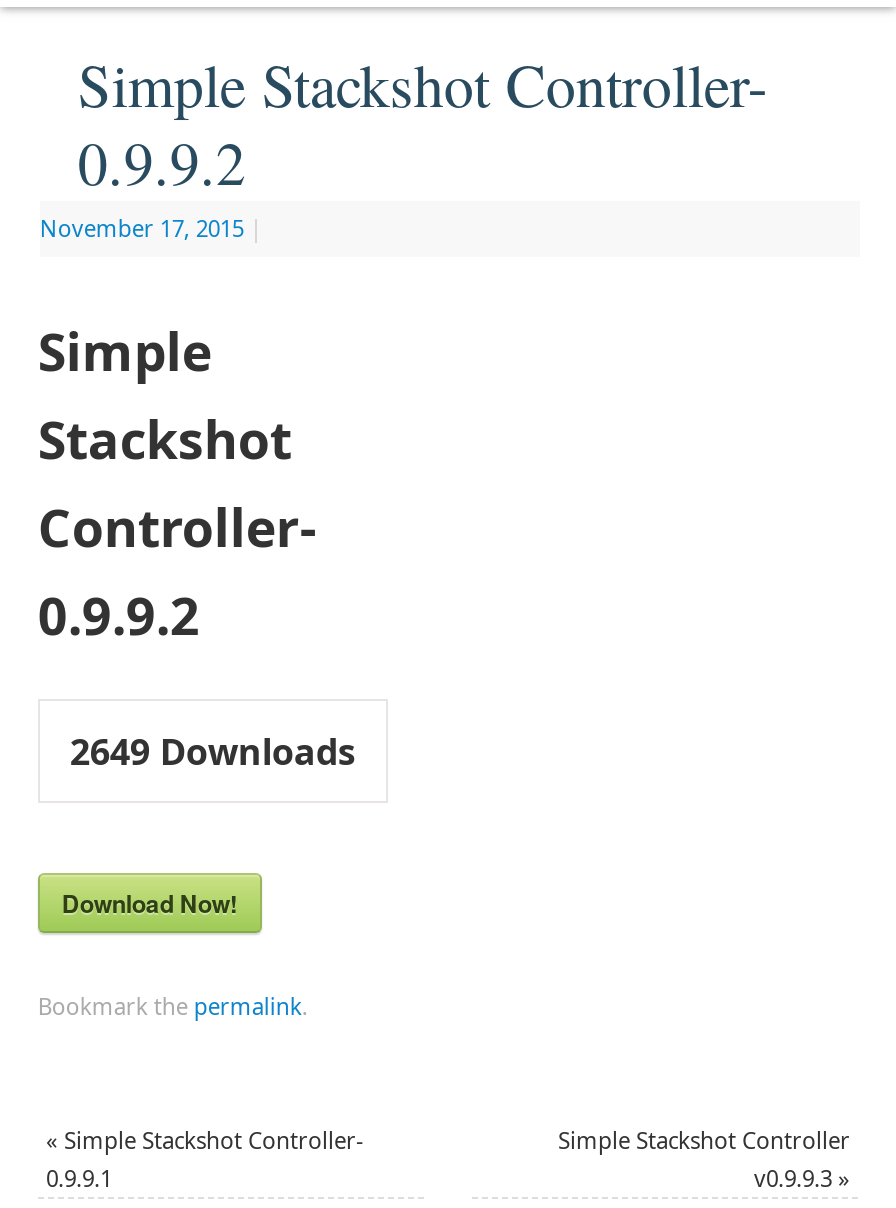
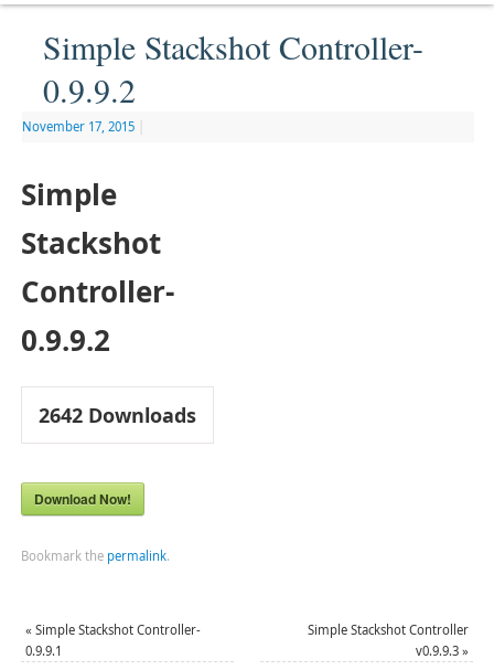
[70,727,356,775] 2649 Downloads -> [38,402,196,428] 2642 Downloads

